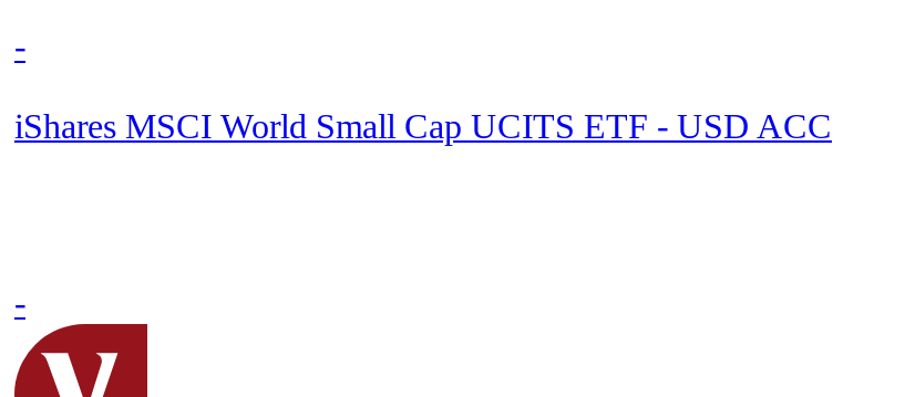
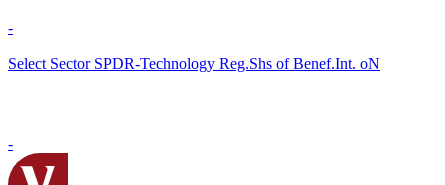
[14,109,832,146] iShares MSCI World Small Cap UCITS ETF - USD ACC -> [8,55,380,72] Select Sector SPDR-Technology Reg.Shs of Benef.Int. oN

